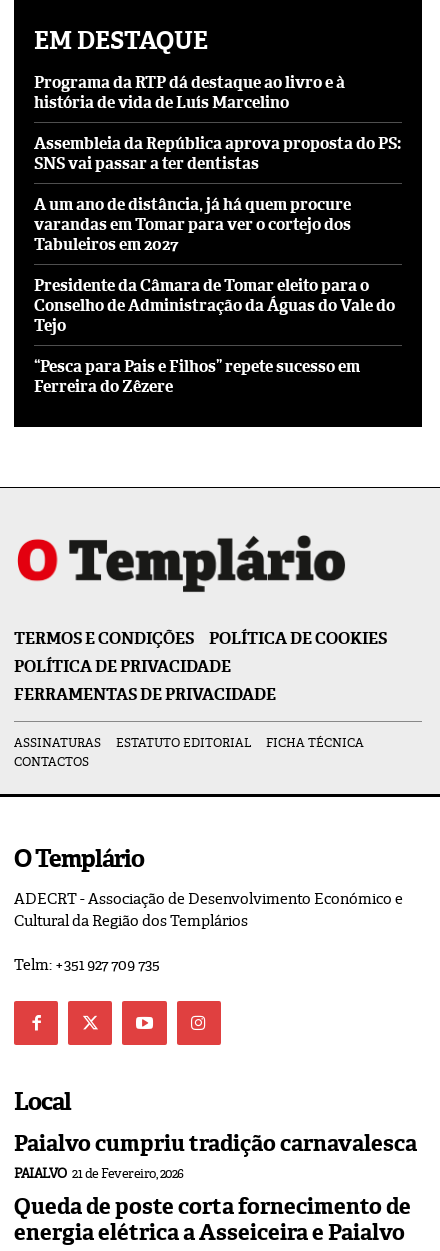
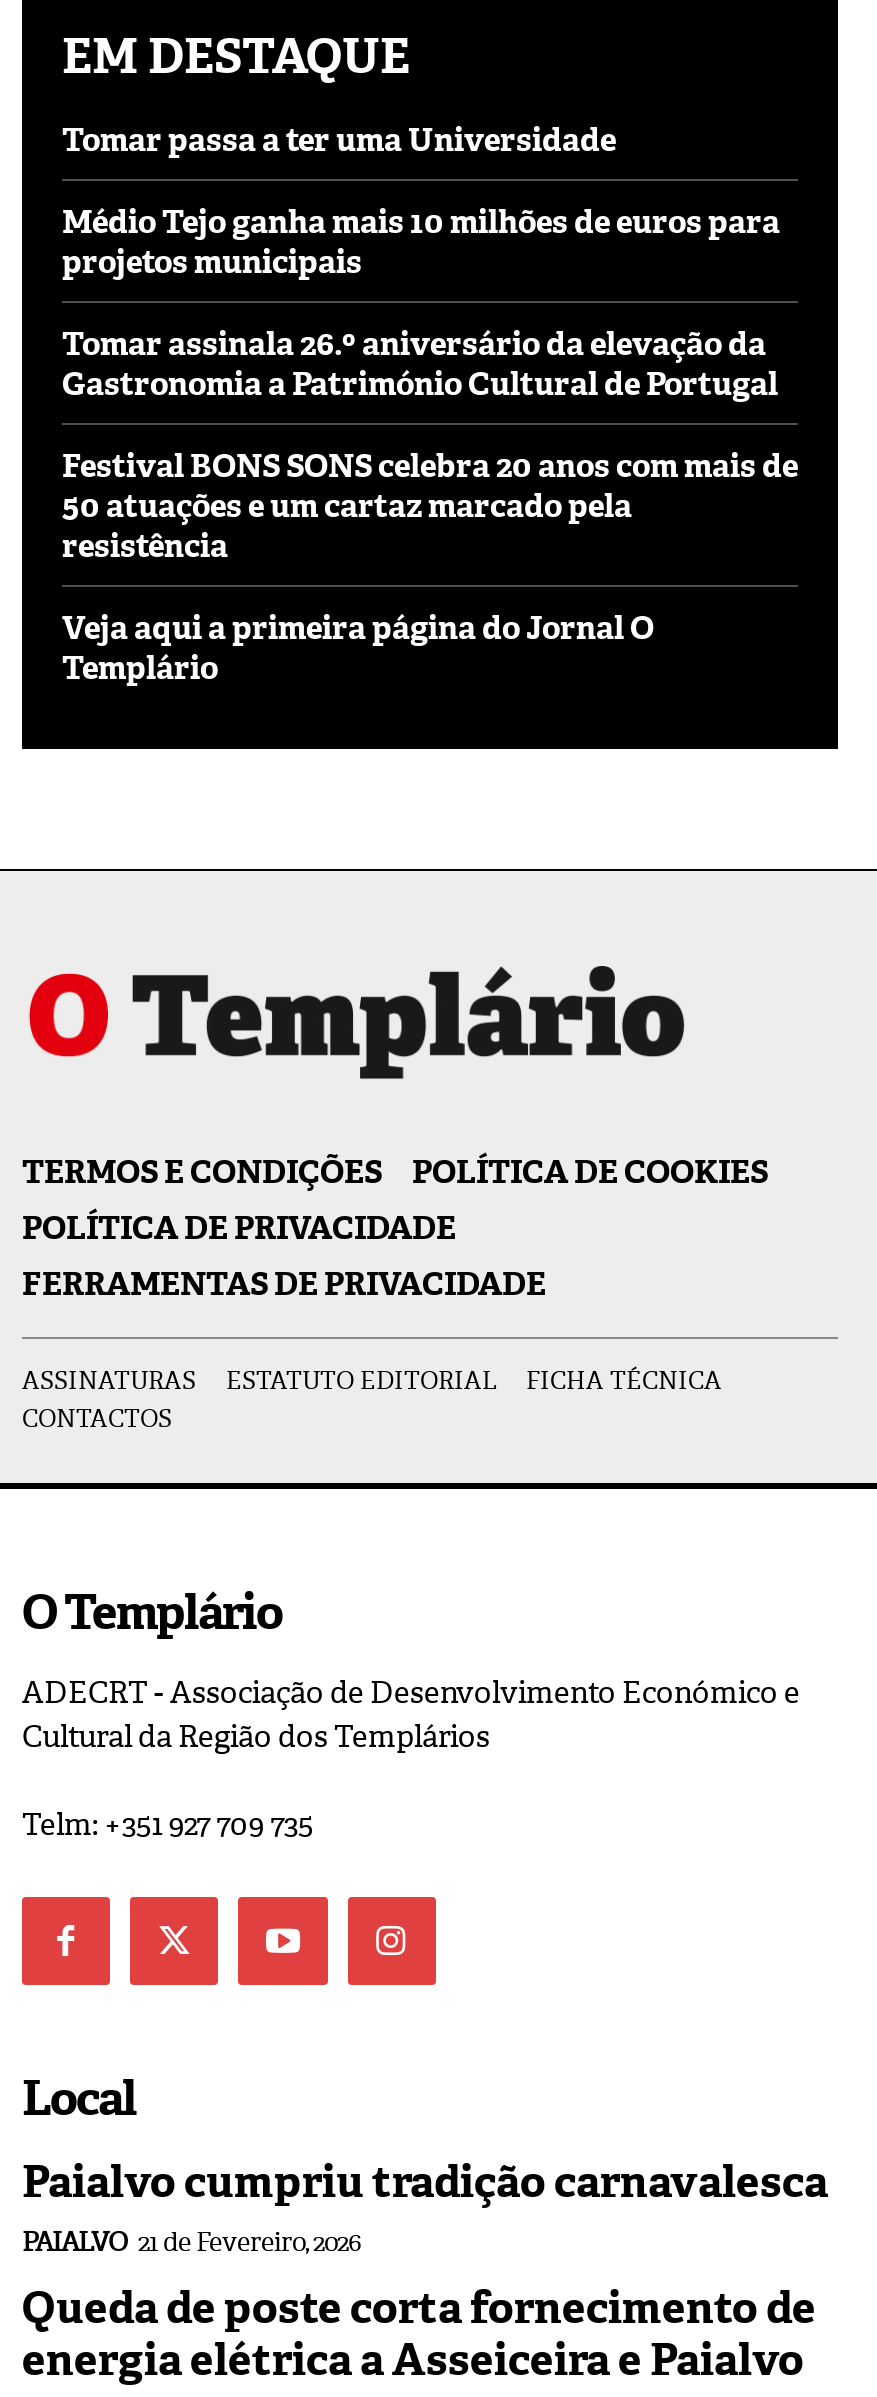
[34,72,345,113] Programa da RTP dá destaque ao livro e à | história de vida de Luís Marcelino -> [62,120,616,162] Tomar passa a ter uma Universidade
[34,133,401,174] Assembleia da República aprova proposta do PS: | SNS vai passar a ter dentistas -> [62,202,780,284] Médio Tejo ganha mais 10 milhões de euros para | projetos municipais
[34,194,351,255] A um ano de distância, já há quem procure | varandas em Tomar para ver o cortejo dos | Tabuleiros em 2027 -> [62,324,778,406] Tomar assinala 26.º aniversário da elevação da | Gastronomia a Património Cultural de Portugal
[34,275,395,336] Presidente da Câmara de Tomar eleito para o | Conselho de Administração da Águas do Vale do | Tejo -> [62,446,798,568] Festival BONS SONS celebra 20 anos com mais de | 50 atuações e um cartaz marcado pela | resistência
[34,356,360,397] “Pesca para Pais e Filhos” repete sucesso em | Ferreira do Zêzere -> [62,608,654,690] Veja aqui a primeira página do Jornal O | Templário

